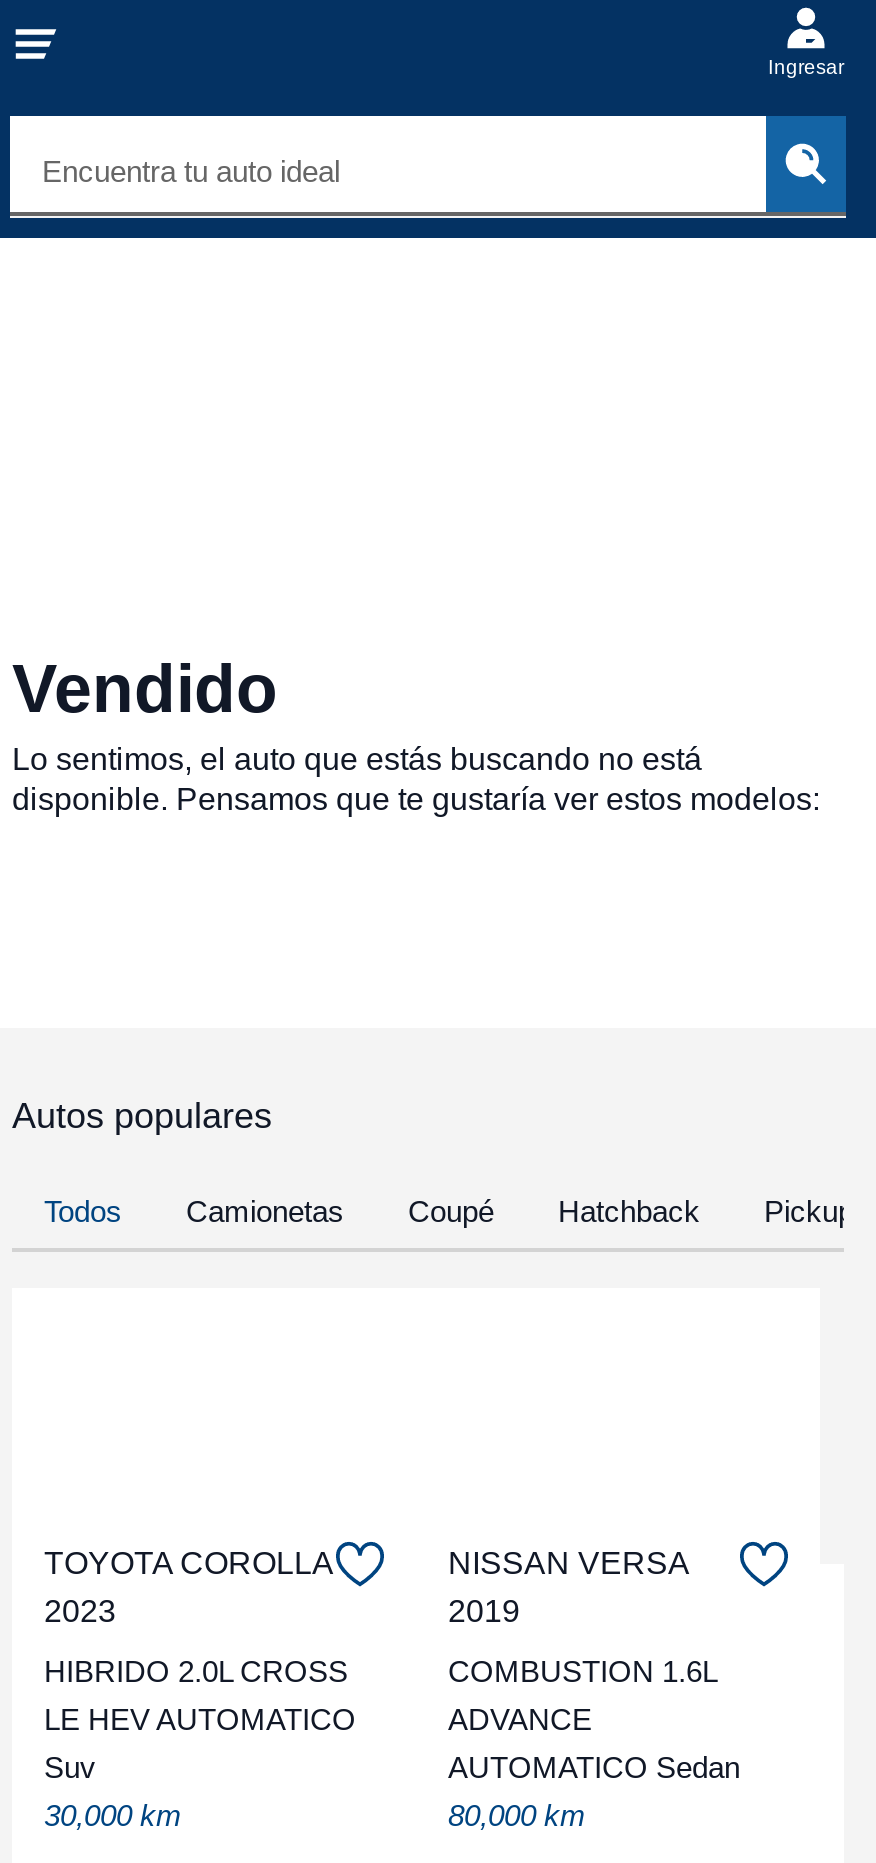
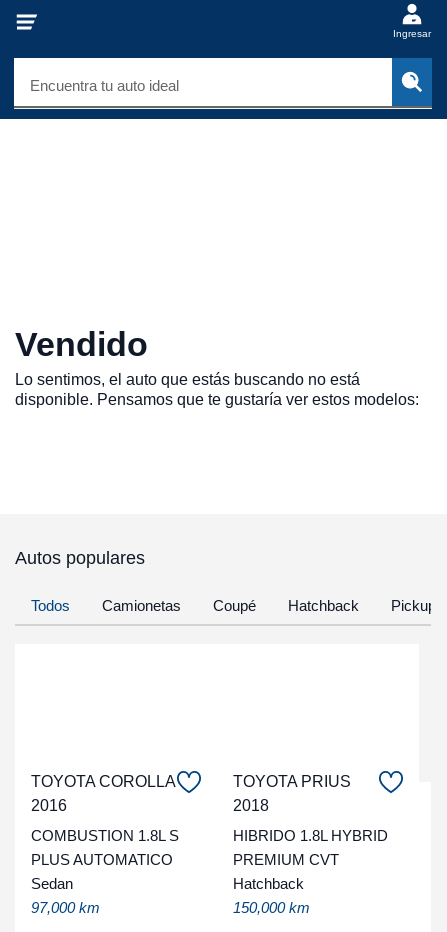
[448,1546,688,1628] NISSAN VERSA | 2019 -> [233,773,351,814] TOYOTA PRIUS | 2018
[44,1594,116,1628] 2023 -> [31,797,67,814] 2016
[44,1654,356,1832] HIBRIDO 2.0L CROSS | LE HEV AUTOMATICO | Suv | 30,000 km -> [31,827,179,916] COMBUSTION 1.8L S | PLUS AUTOMATICO | Sedan | 97,000 km
[448,1654,740,1832] COMBUSTION 1.6L | ADVANCE | AUTOMATICO Sedan | 80,000 km -> [233,827,388,916] HIBRIDO 1.8L HYBRID | PREMIUM CVT | Hatchback | 150,000 km

